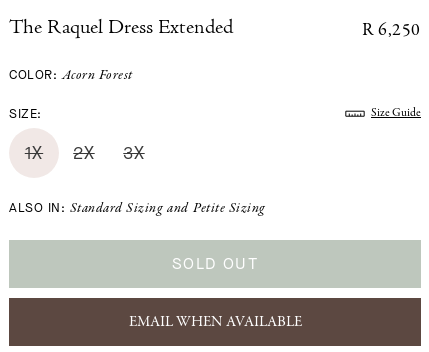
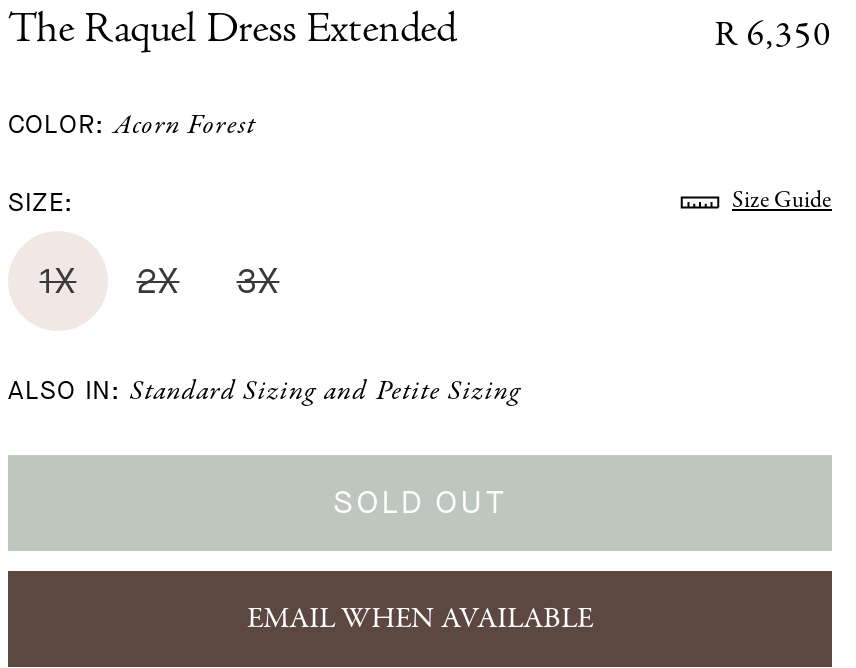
[362,17,421,42] R 6,250 -> [714,10,832,60] R 6,350

